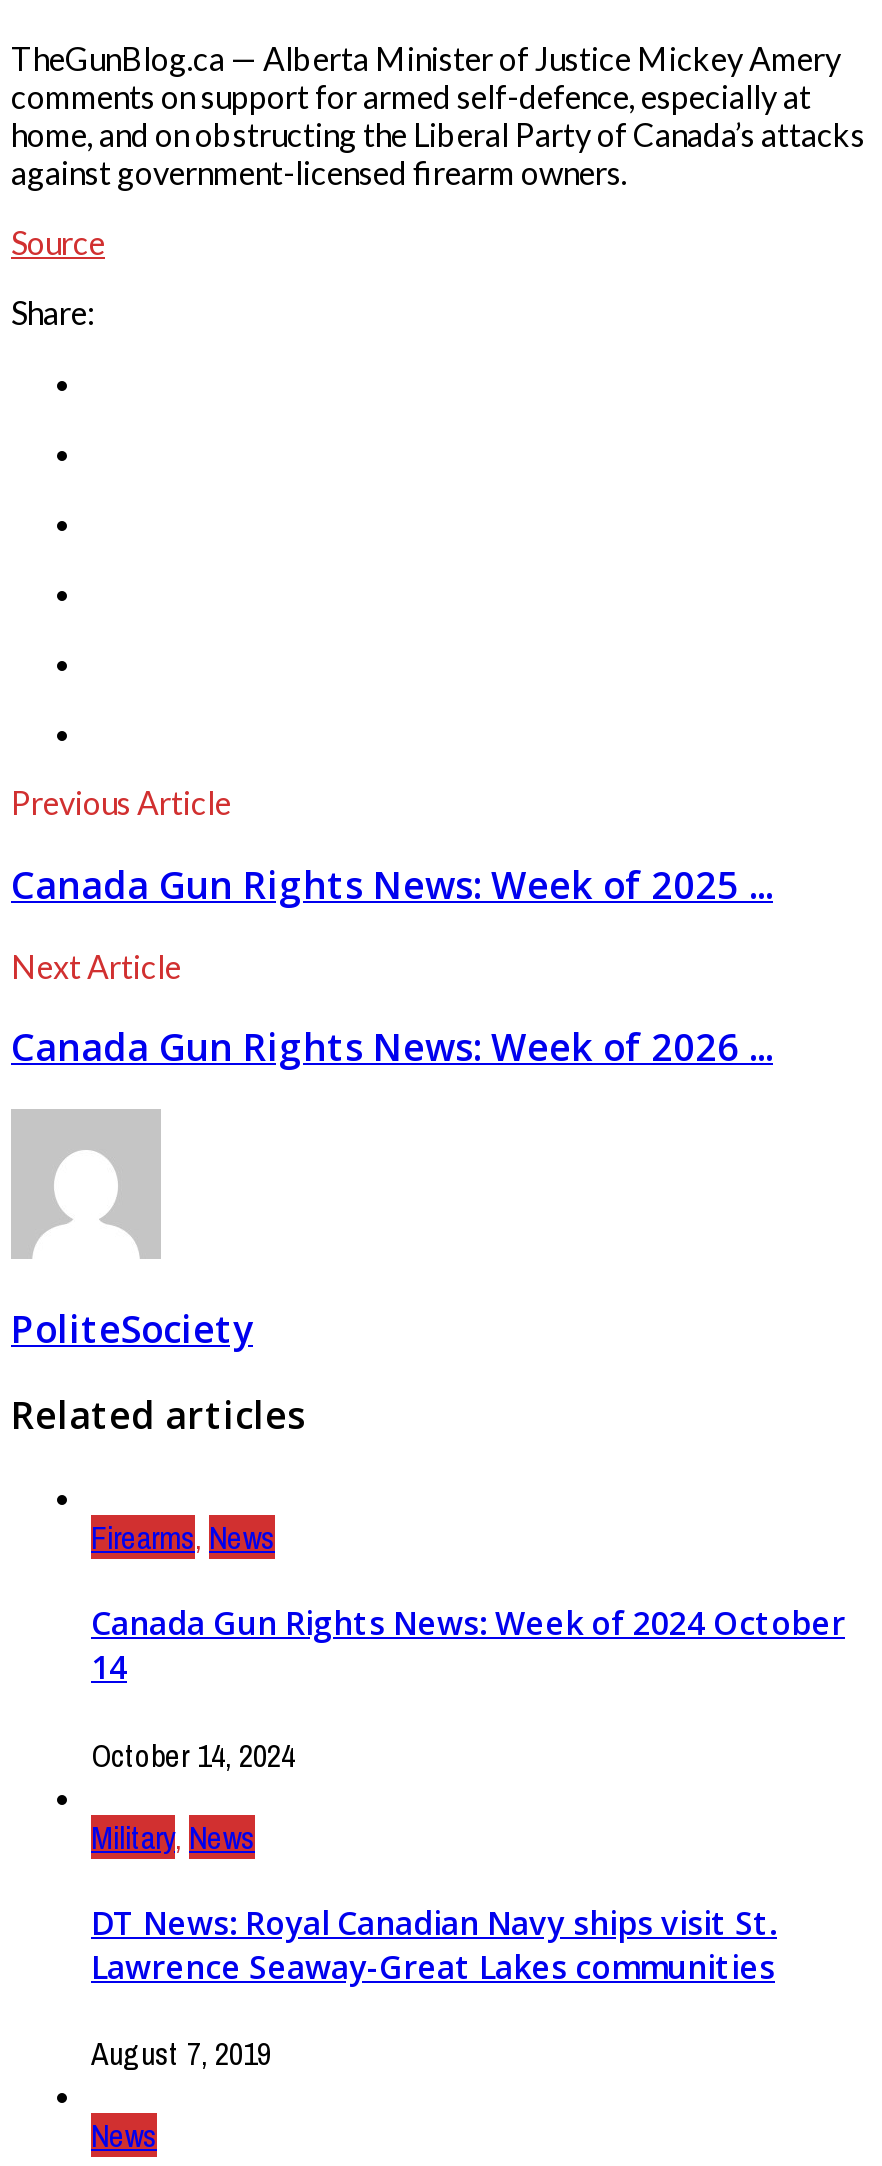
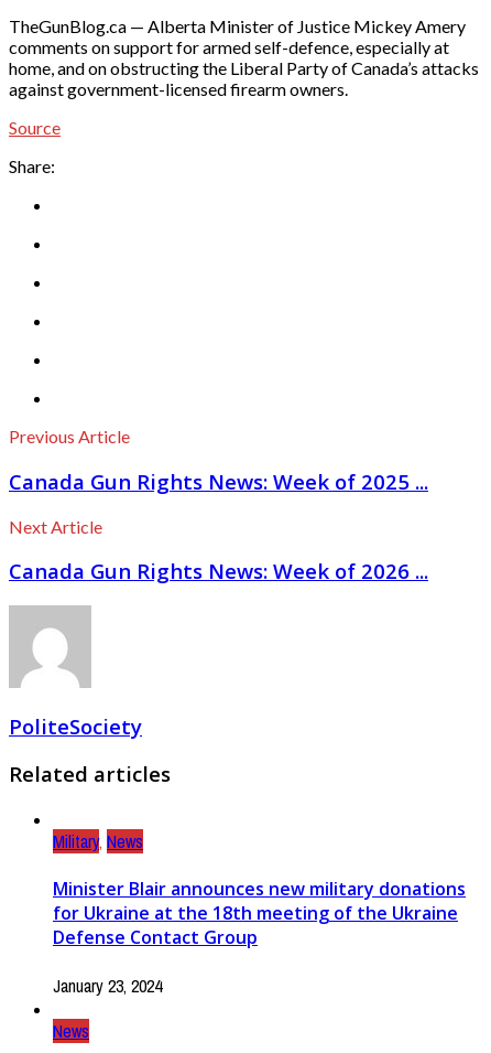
[91,1515,845,1776] Firearms,News | Canada Gun Rights News: Week of 2024 October | 14 | October 14, 2024 -> none
moved [91,1814,255,1858] -> [53,829,143,854]: Military,News
[91,1901,777,1989] DT News: Royal Canadian Navy ships visit St. | Lawrence Seaway-Great Lakes communities -> [53,877,466,950] Minister Blair announces new military donations | for Ukraine at the 18th meeting of the Ukraine | Defense Contact Group
[91,2031,271,2075] August 7, 2019 -> [53,973,162,997] January 23, 2024

